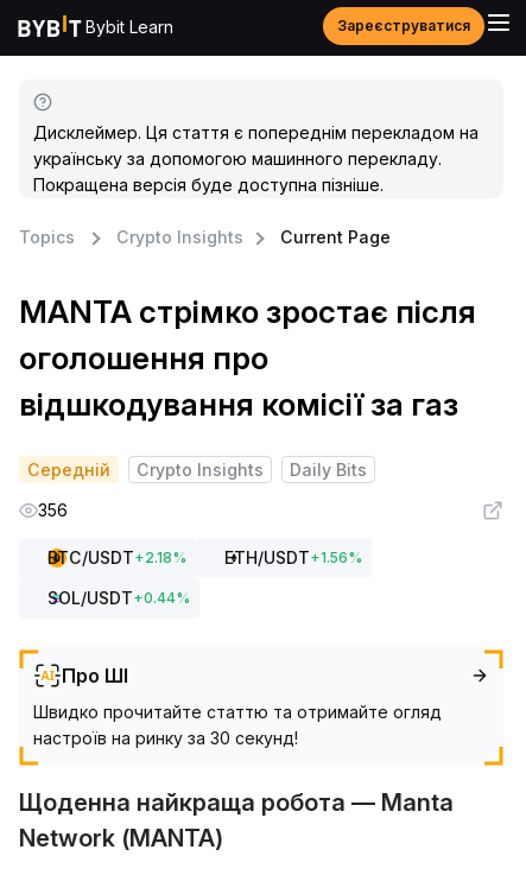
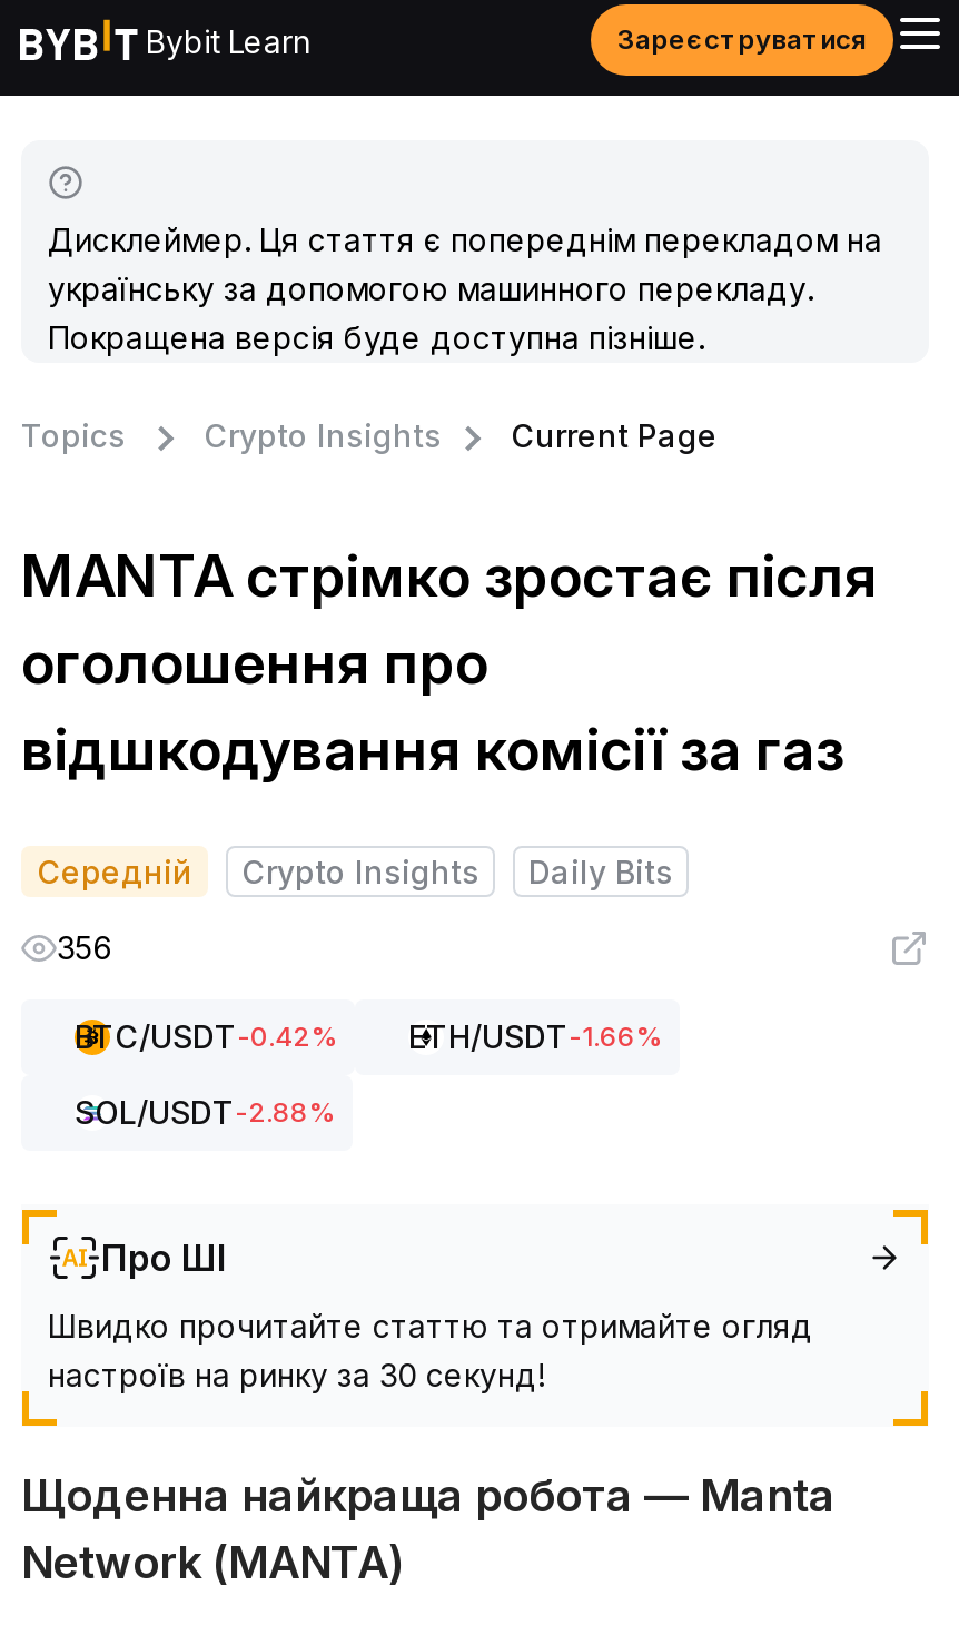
[47,547,362,568] BTC/USDT + 2.18% | ETH/USDT + 1.56% -> [75,1017,662,1055] BTC/USDT-0.42% | ETH/USDT-1.66%
[47,588,190,608] SOL/USDT + 0.44% -> [75,1093,335,1131] SOL/USDT-2.88%

